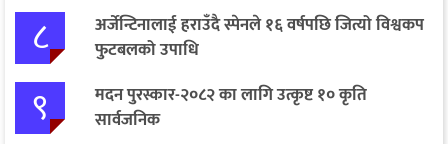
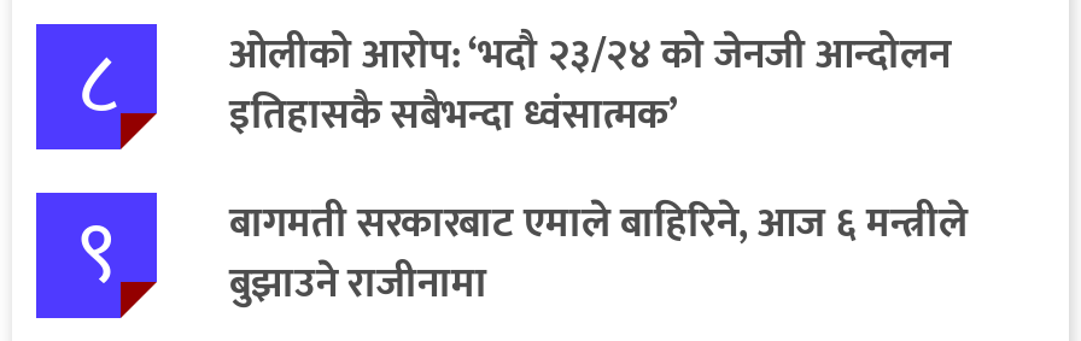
[95,11,424,64] अर्जेन्टिनालाई हराउँदै स्पेनले १६ वर्षपछि जित्यो विश्वकप | फुटबलको उपाधि -> [229,21,951,148] ओलीको आरोप: ‘भदौ २३/२४ को जेनजी आन्दोलन | इतिहासकै सबैभन्दा ध्वंसात्मक’
[95,81,367,134] मदन पुरस्कार-२०८२ का लागि उत्कृष्ट १० कृति | सार्वजनिक -> [229,189,968,317] बागमती सरकारबाट एमाले बाहिरिने, आज ६ मन्त्रीले | बुझाउने राजीनामा

